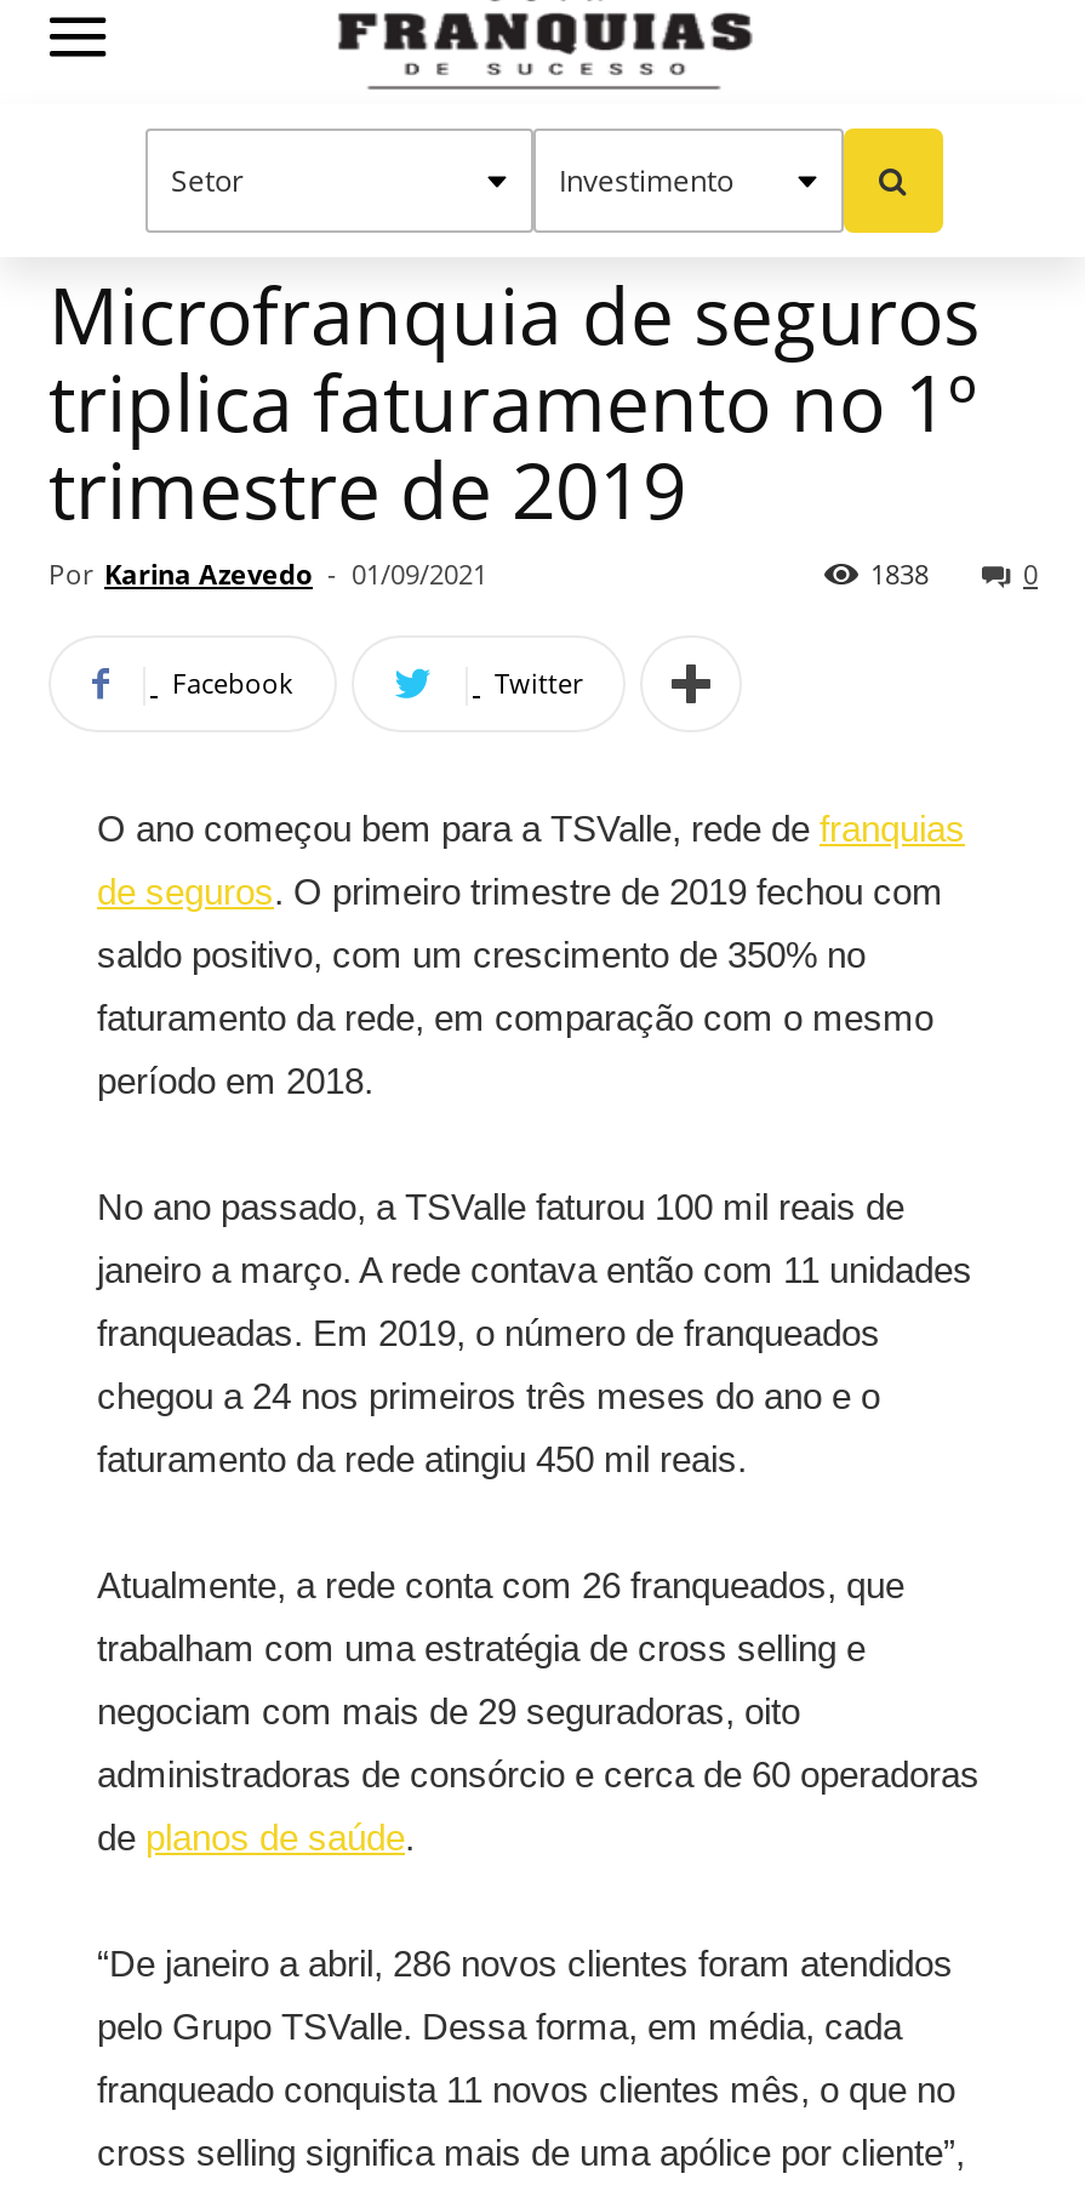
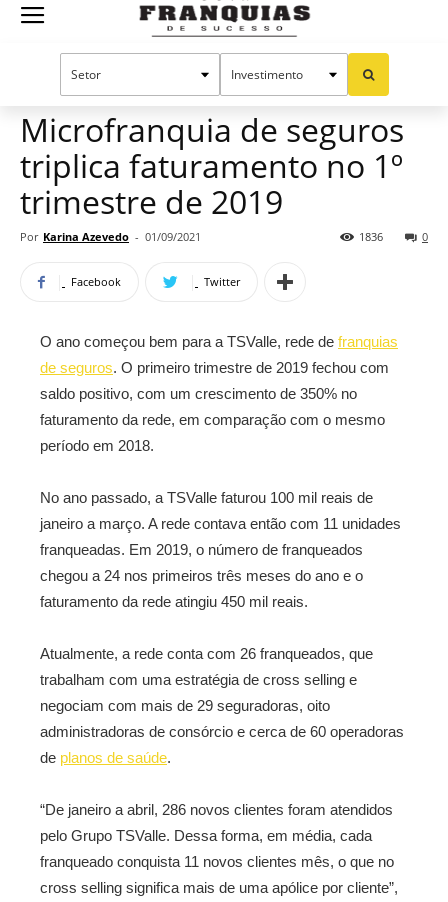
[870,555,929,592] 1838 -> [359,229,383,244] 1836

